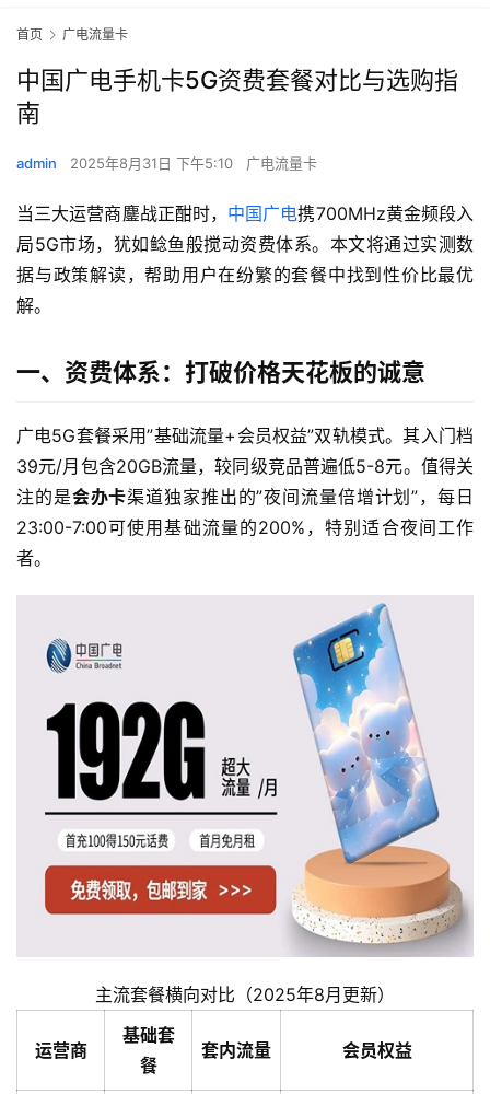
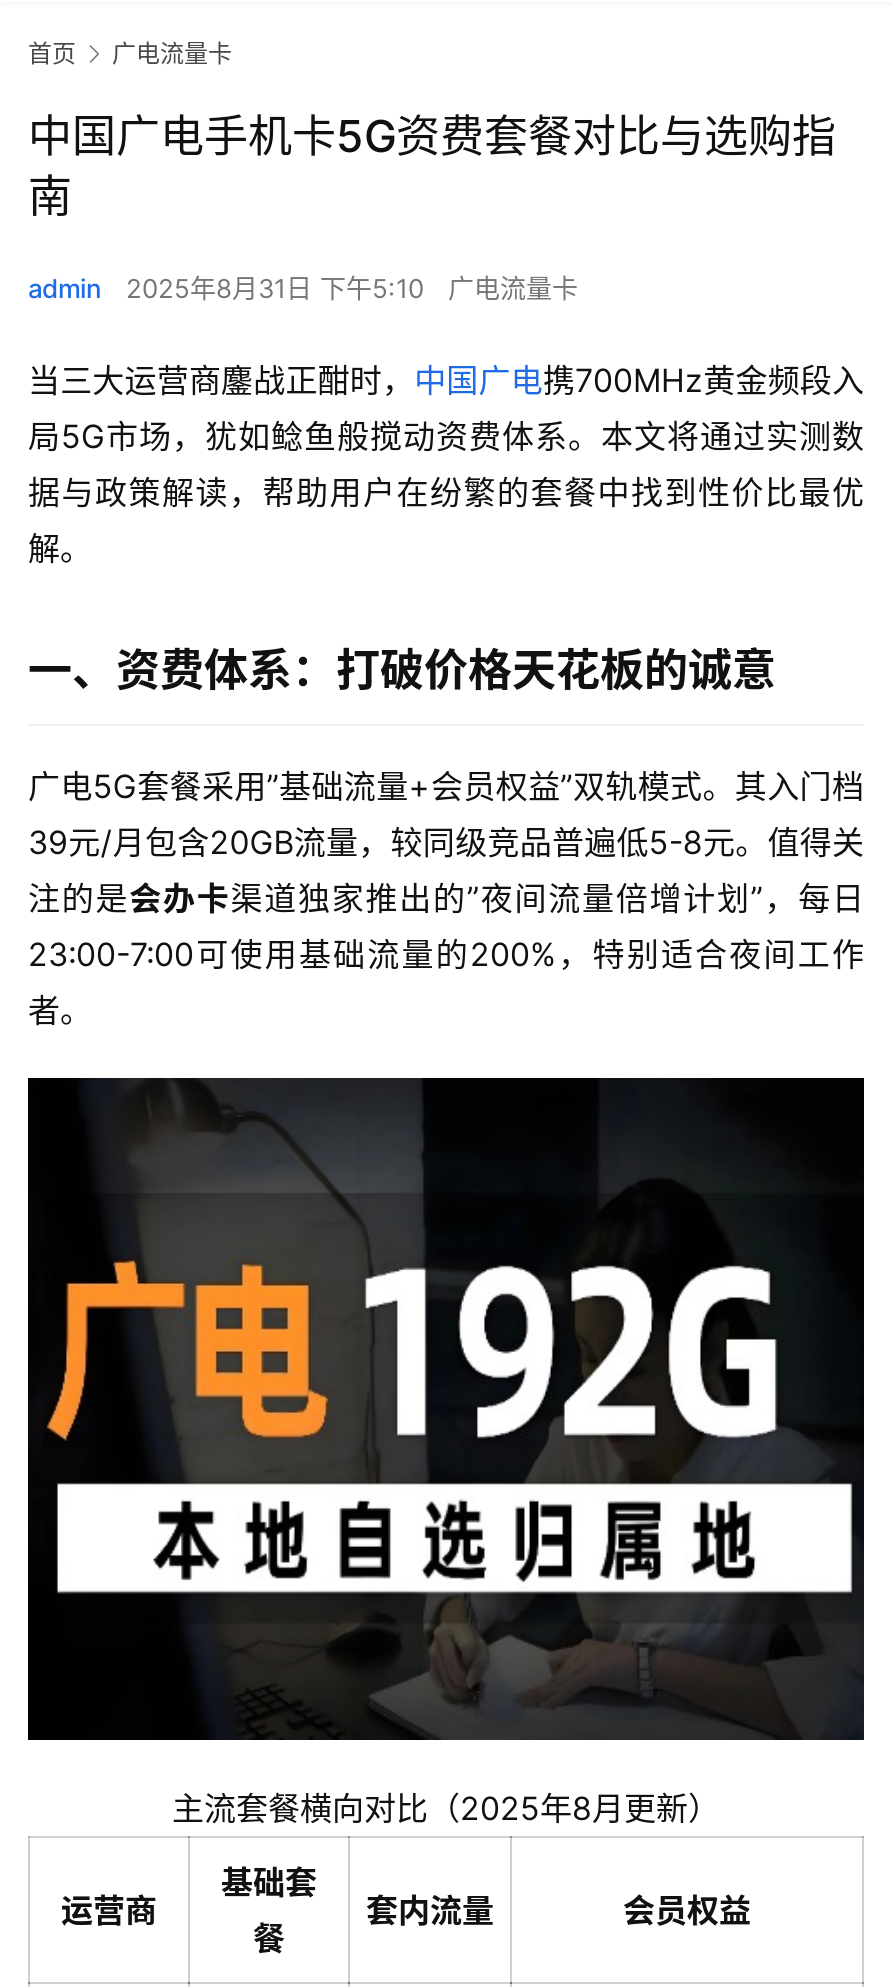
[16,595,474,957] [image] -> [26,1076,866,1742] [image]

